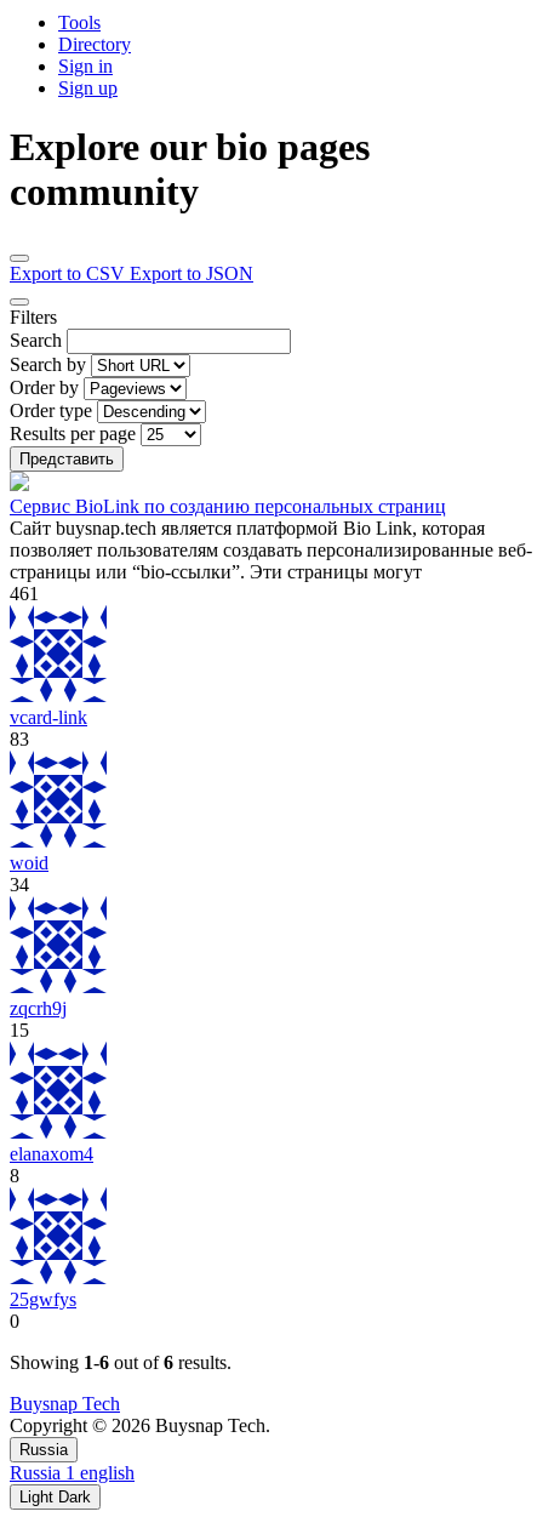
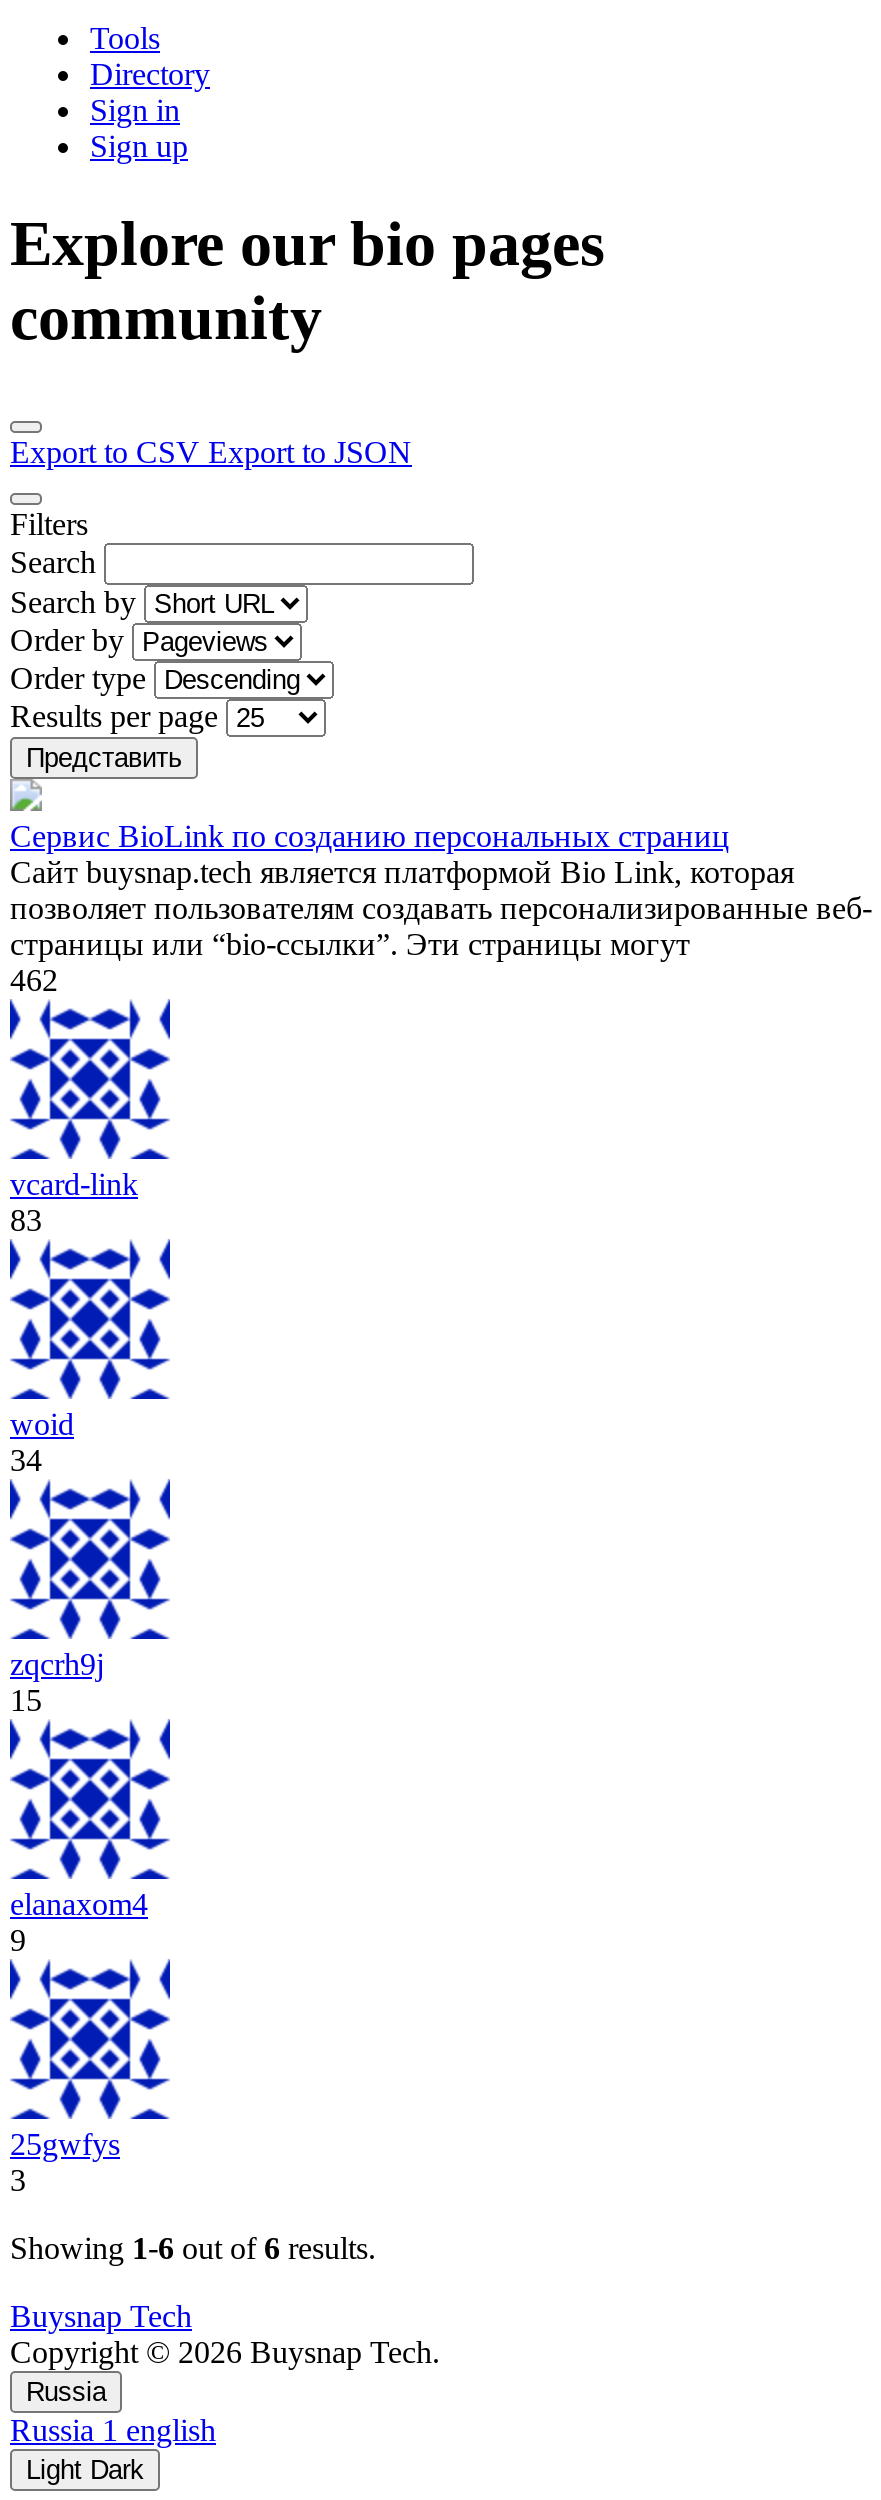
[10,583,39,604] 461 -> [10,963,58,997] 462
[10,1165,19,1186] 8 -> [10,1923,26,1957] 9
[10,1311,19,1331] 0 -> [10,2163,26,2197] 3

